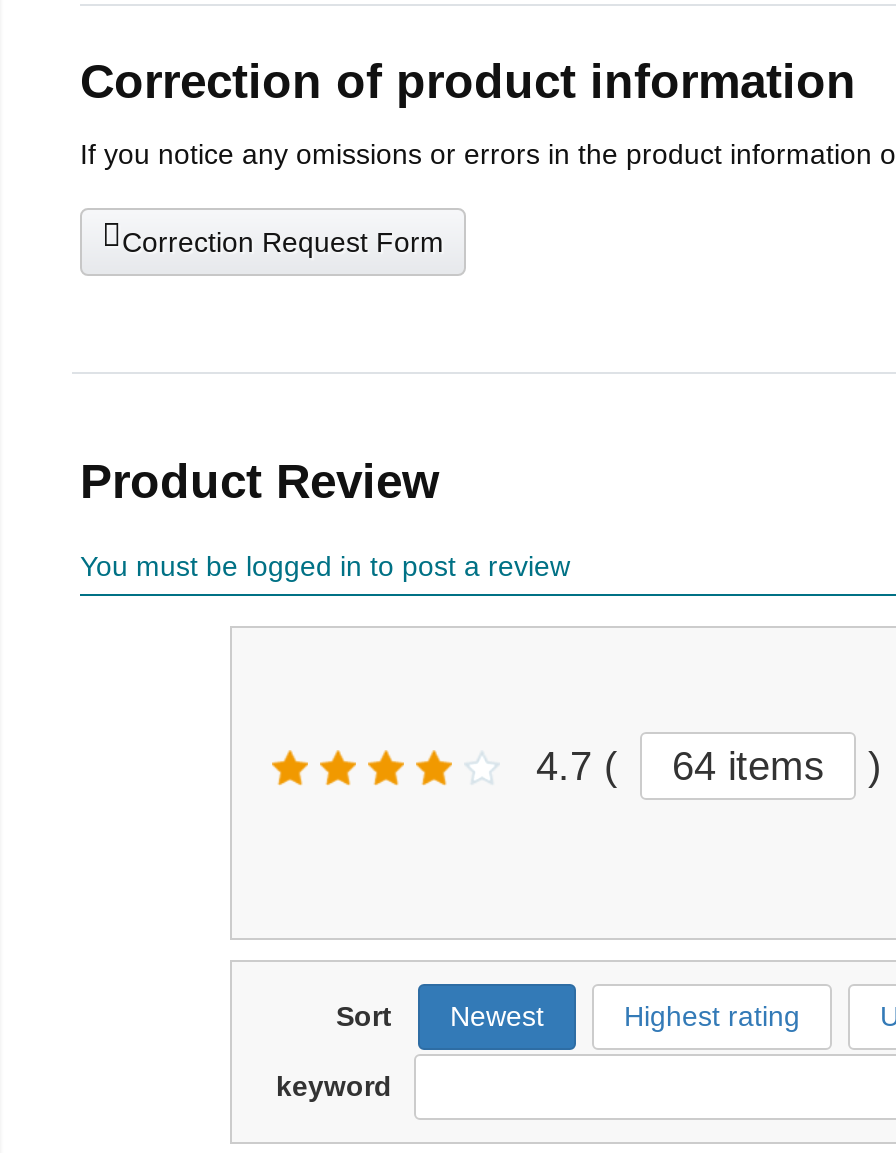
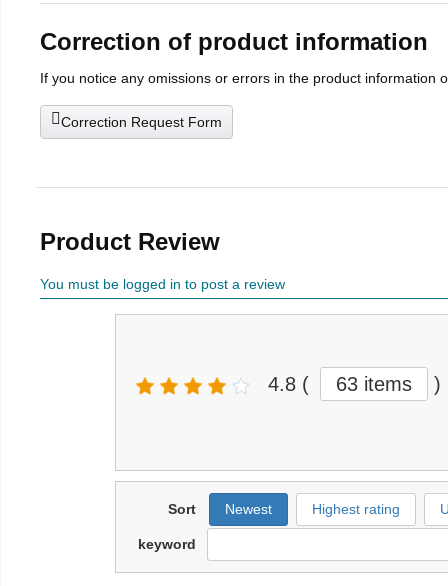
[524,744,630,788] 4.7 ( -> [262,373,315,395] 4.8 (
[672,744,824,788] 64 items -> [336,373,412,395] 63 items

